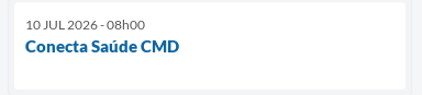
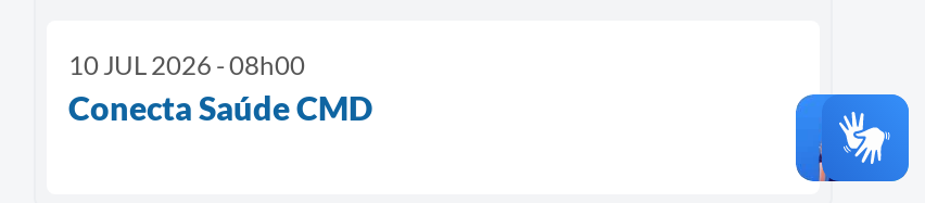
none -> [794,92,911,183] [image]

